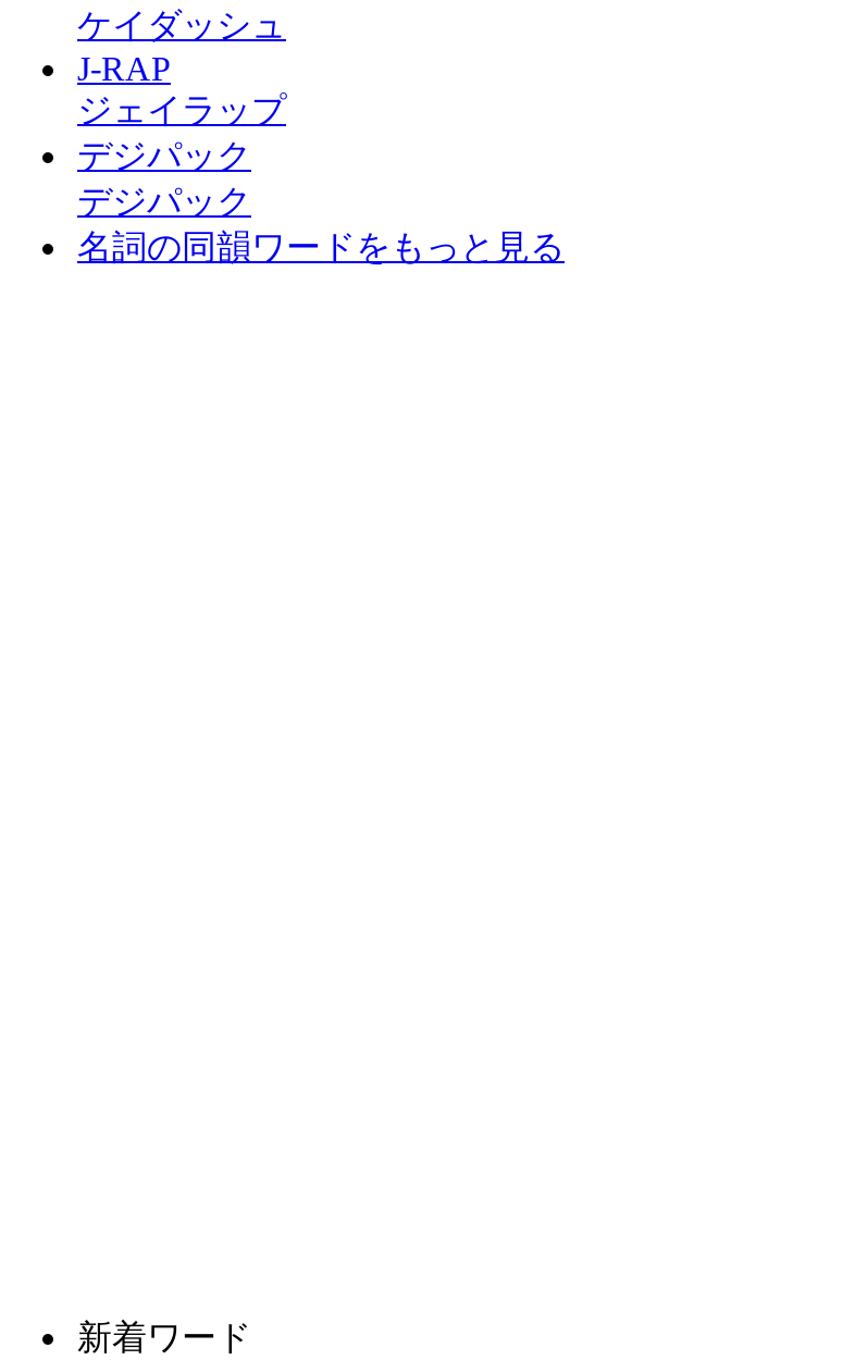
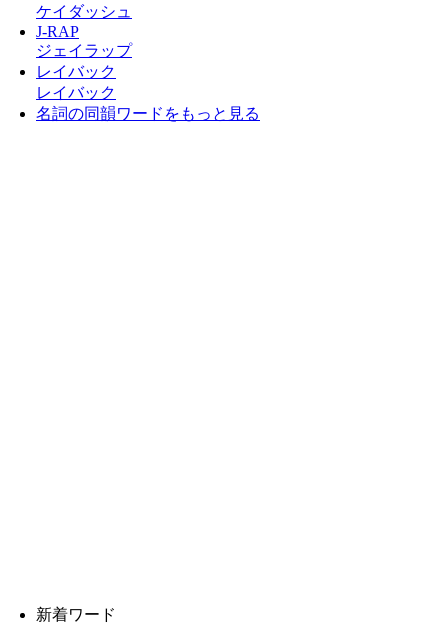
[77,137,251,174] デジパック -> [36,63,116,80] レイバック
[77,183,251,220] デジパック -> [36,84,116,101] レイバック

